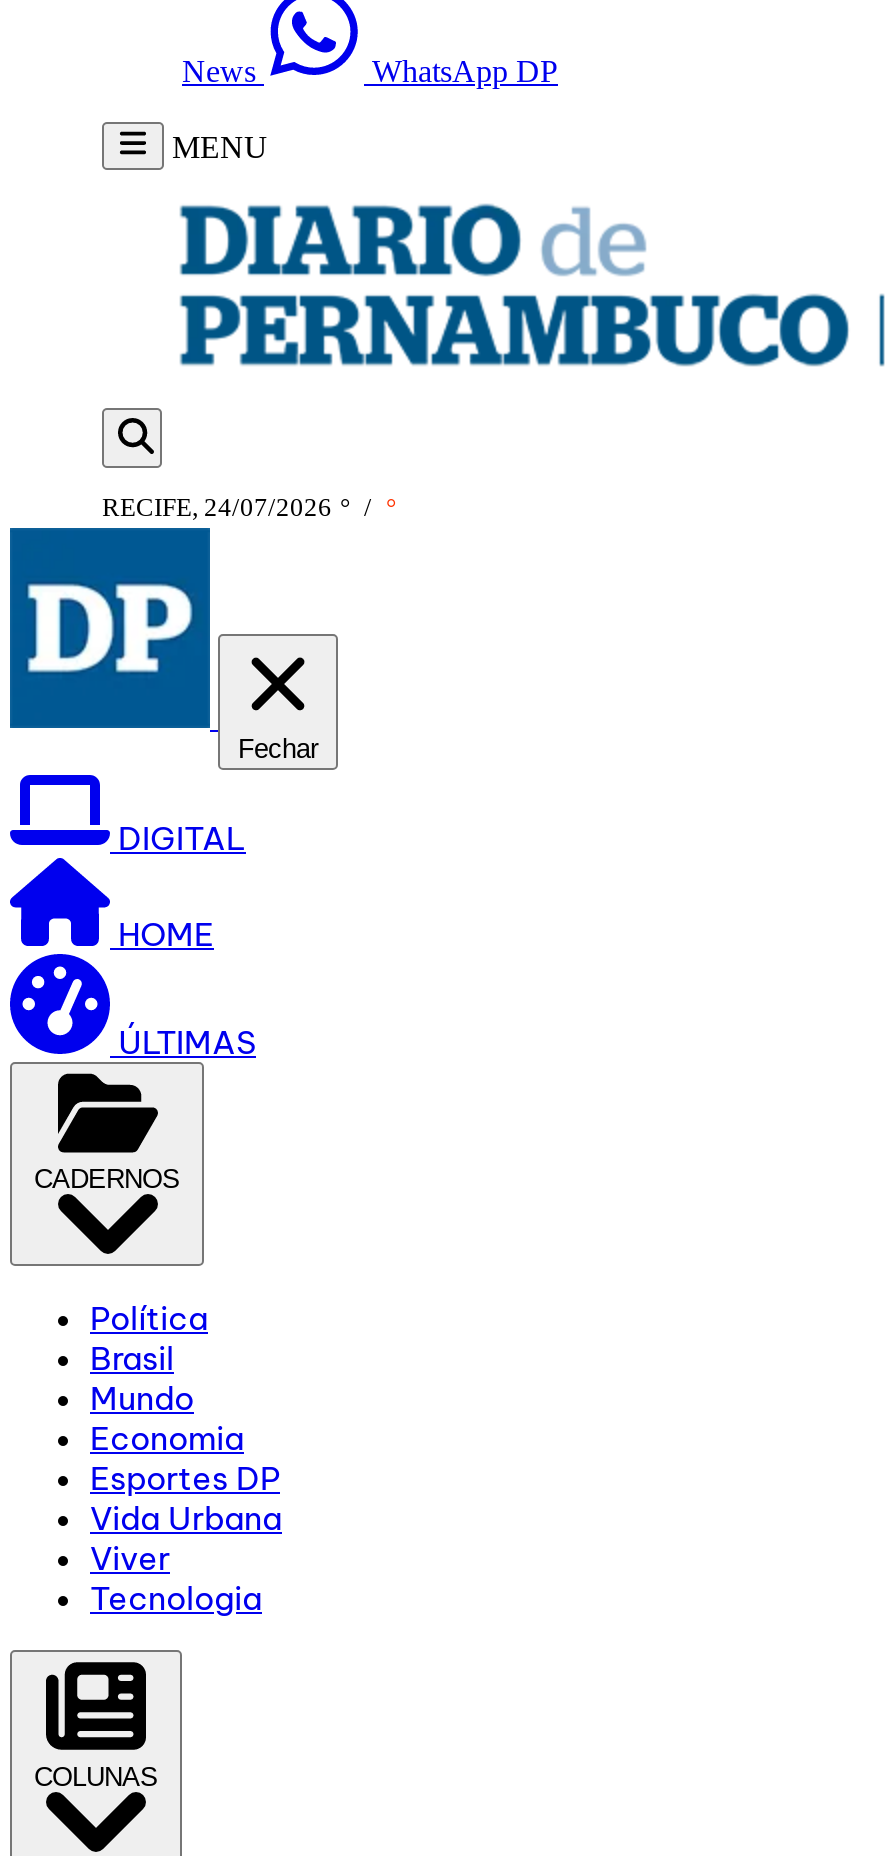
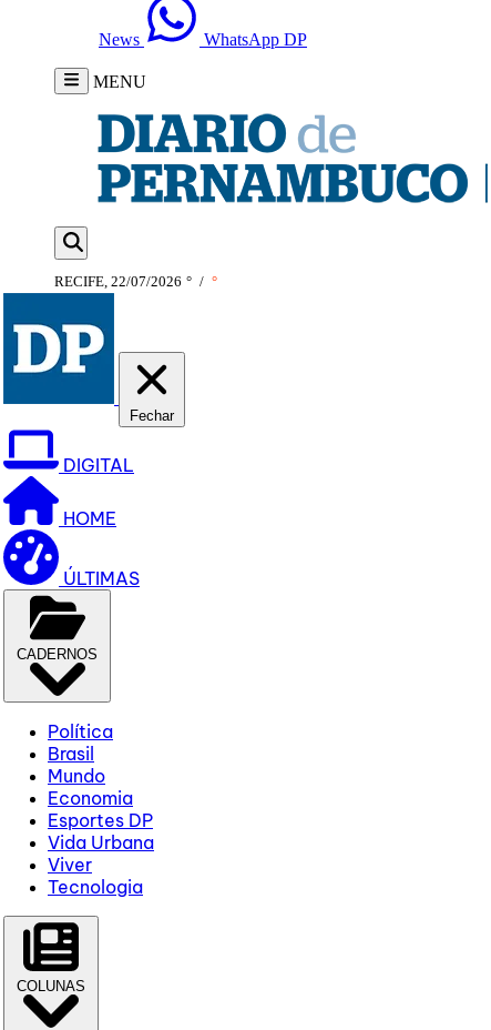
[102,492,396,522] RECIFE, 24/07/2026 ° / ° -> [54,273,217,290] RECIFE, 22/07/2026 ° / °

